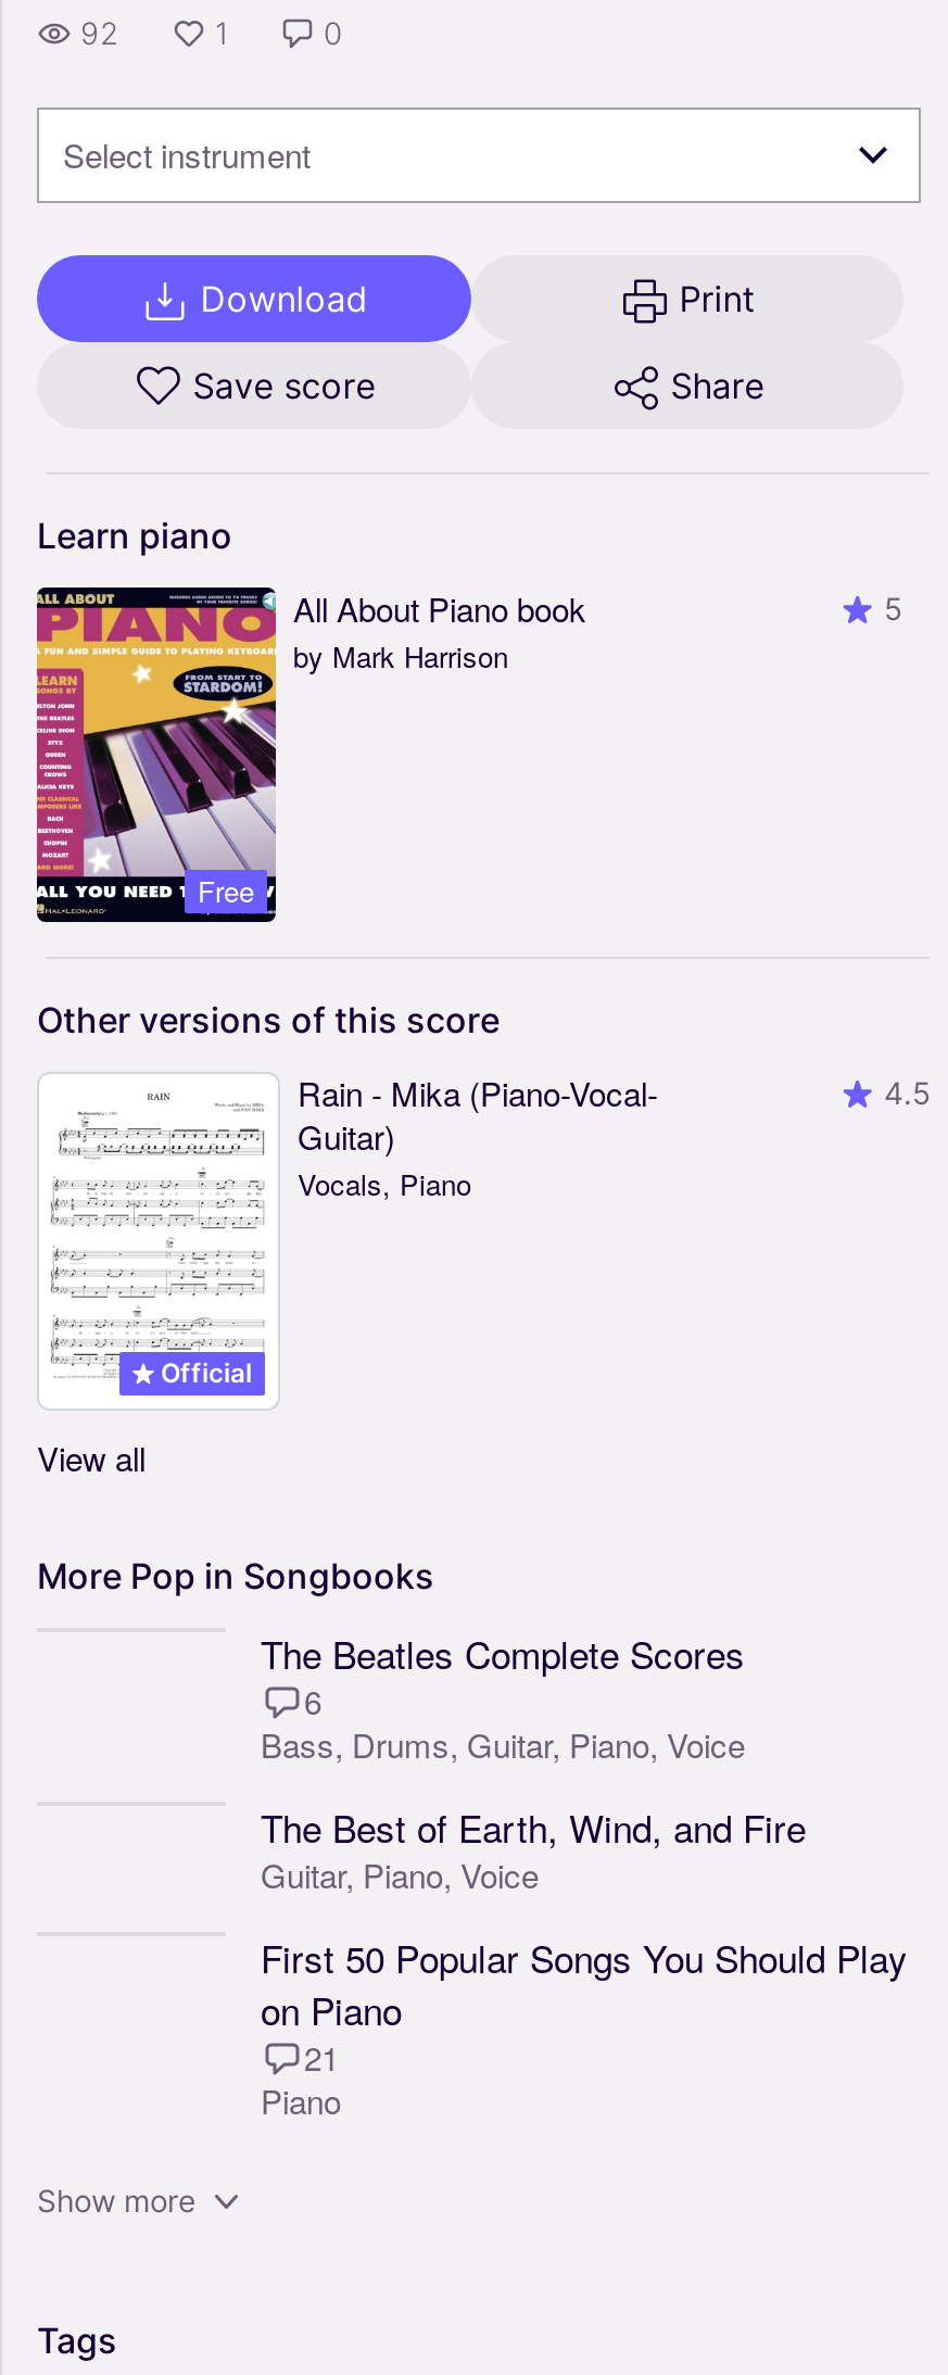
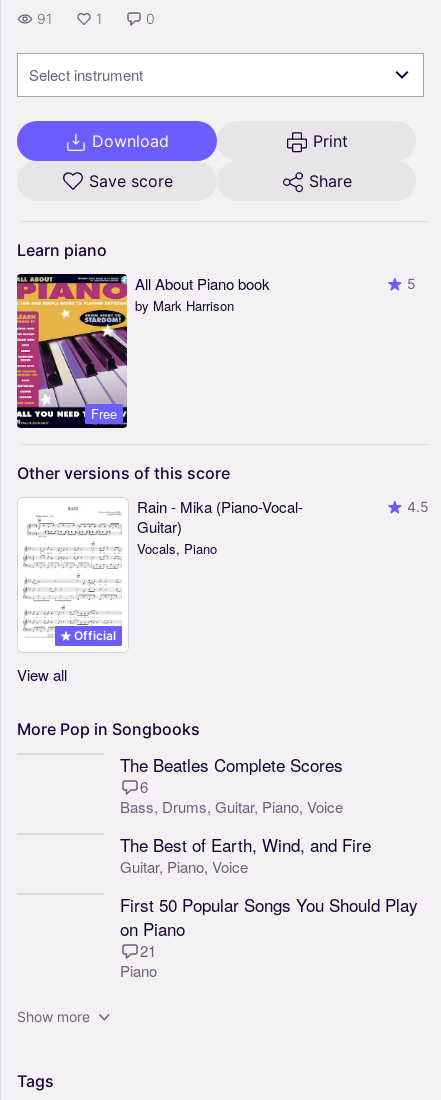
[80,15,119,52] 92 -> [37,10,52,27] 91

